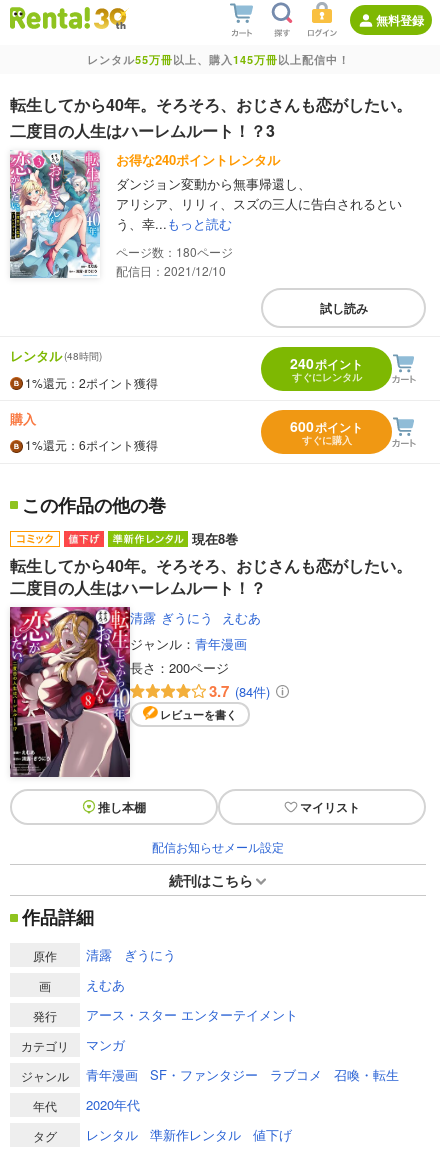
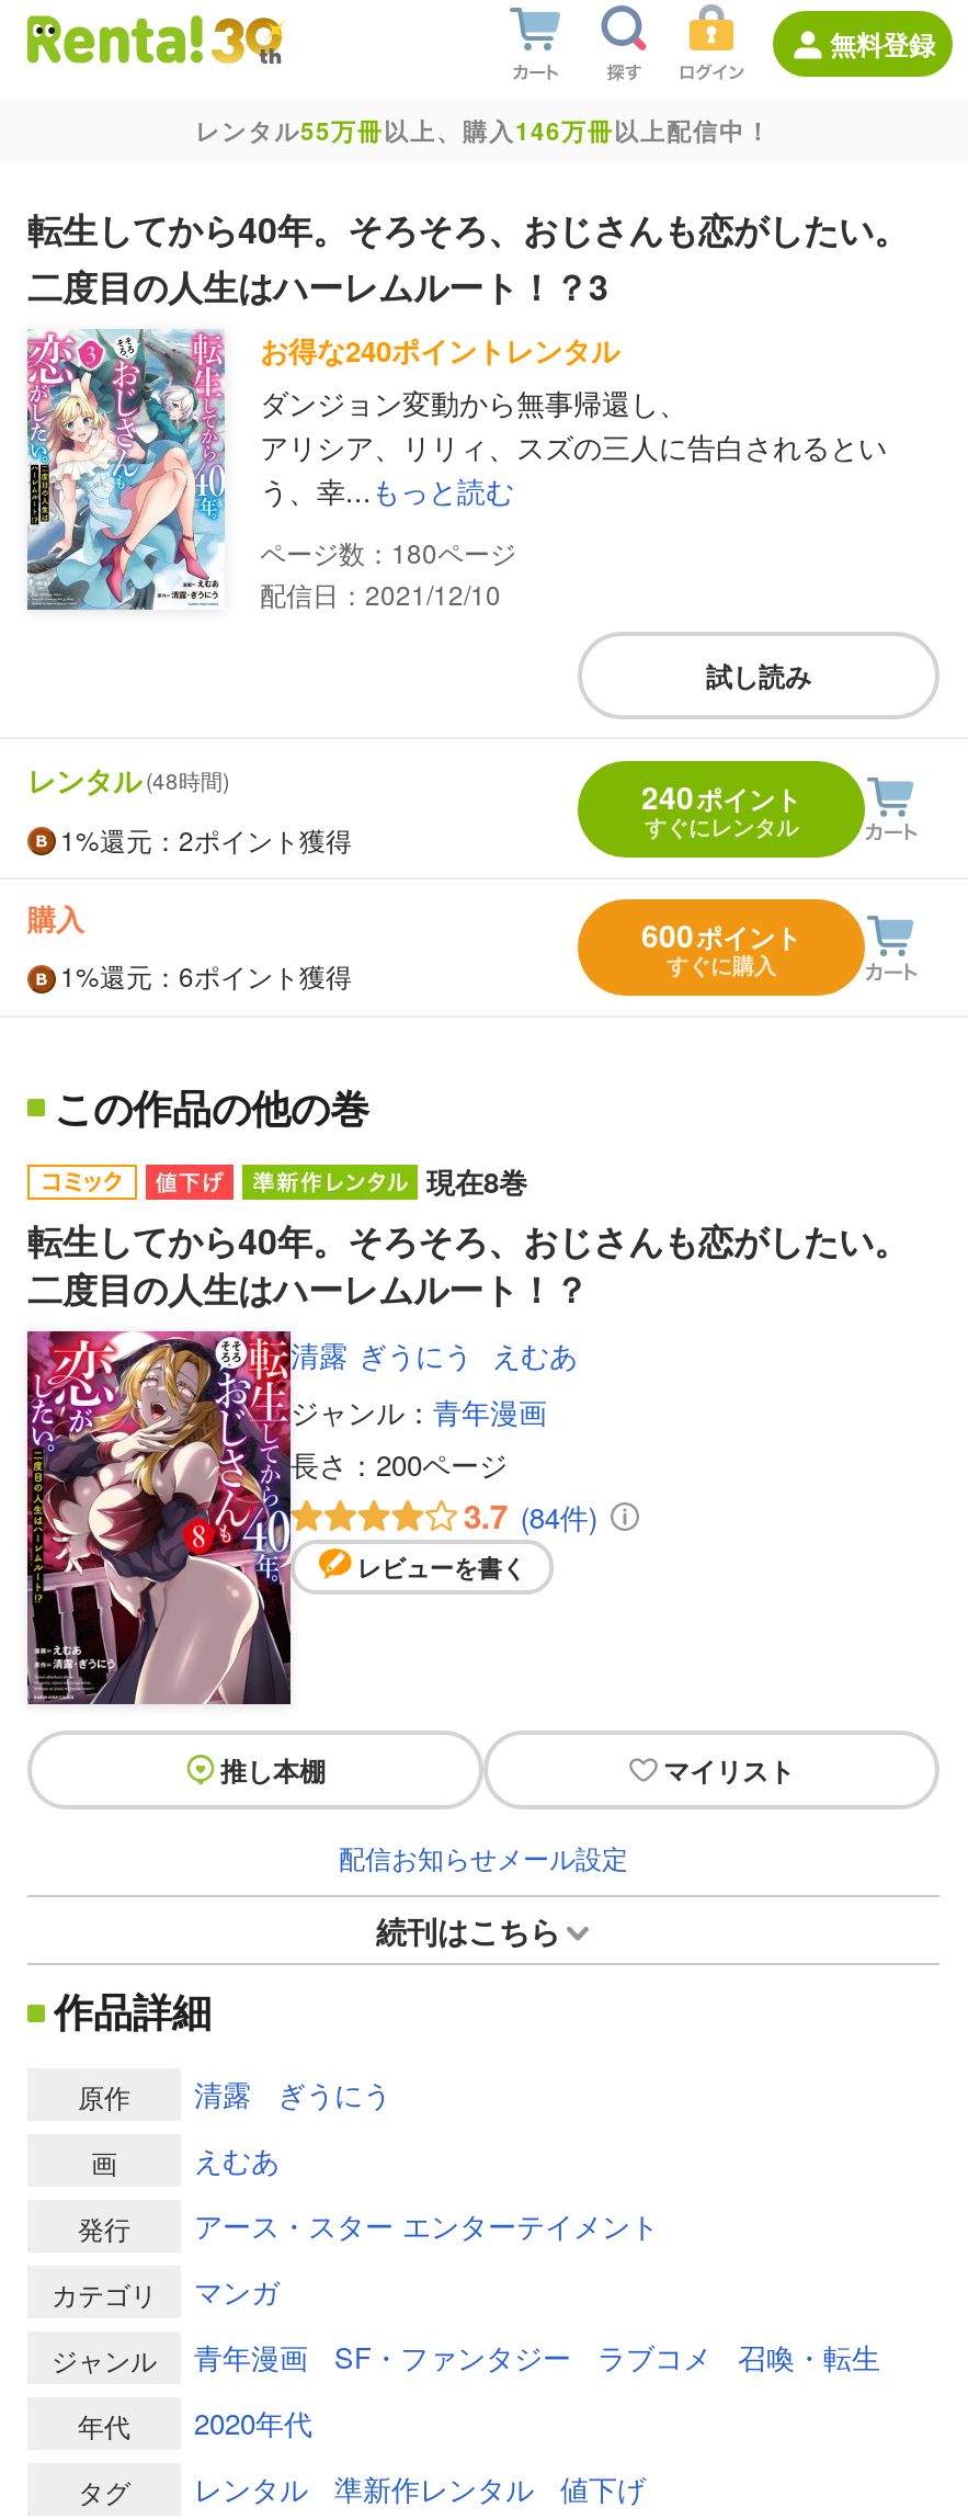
[86,52,349,67] レンタル55万冊以上、購入145万冊以上配信中！ -> [195,114,772,147] レンタル55万冊以上、購入146万冊以上配信中！

